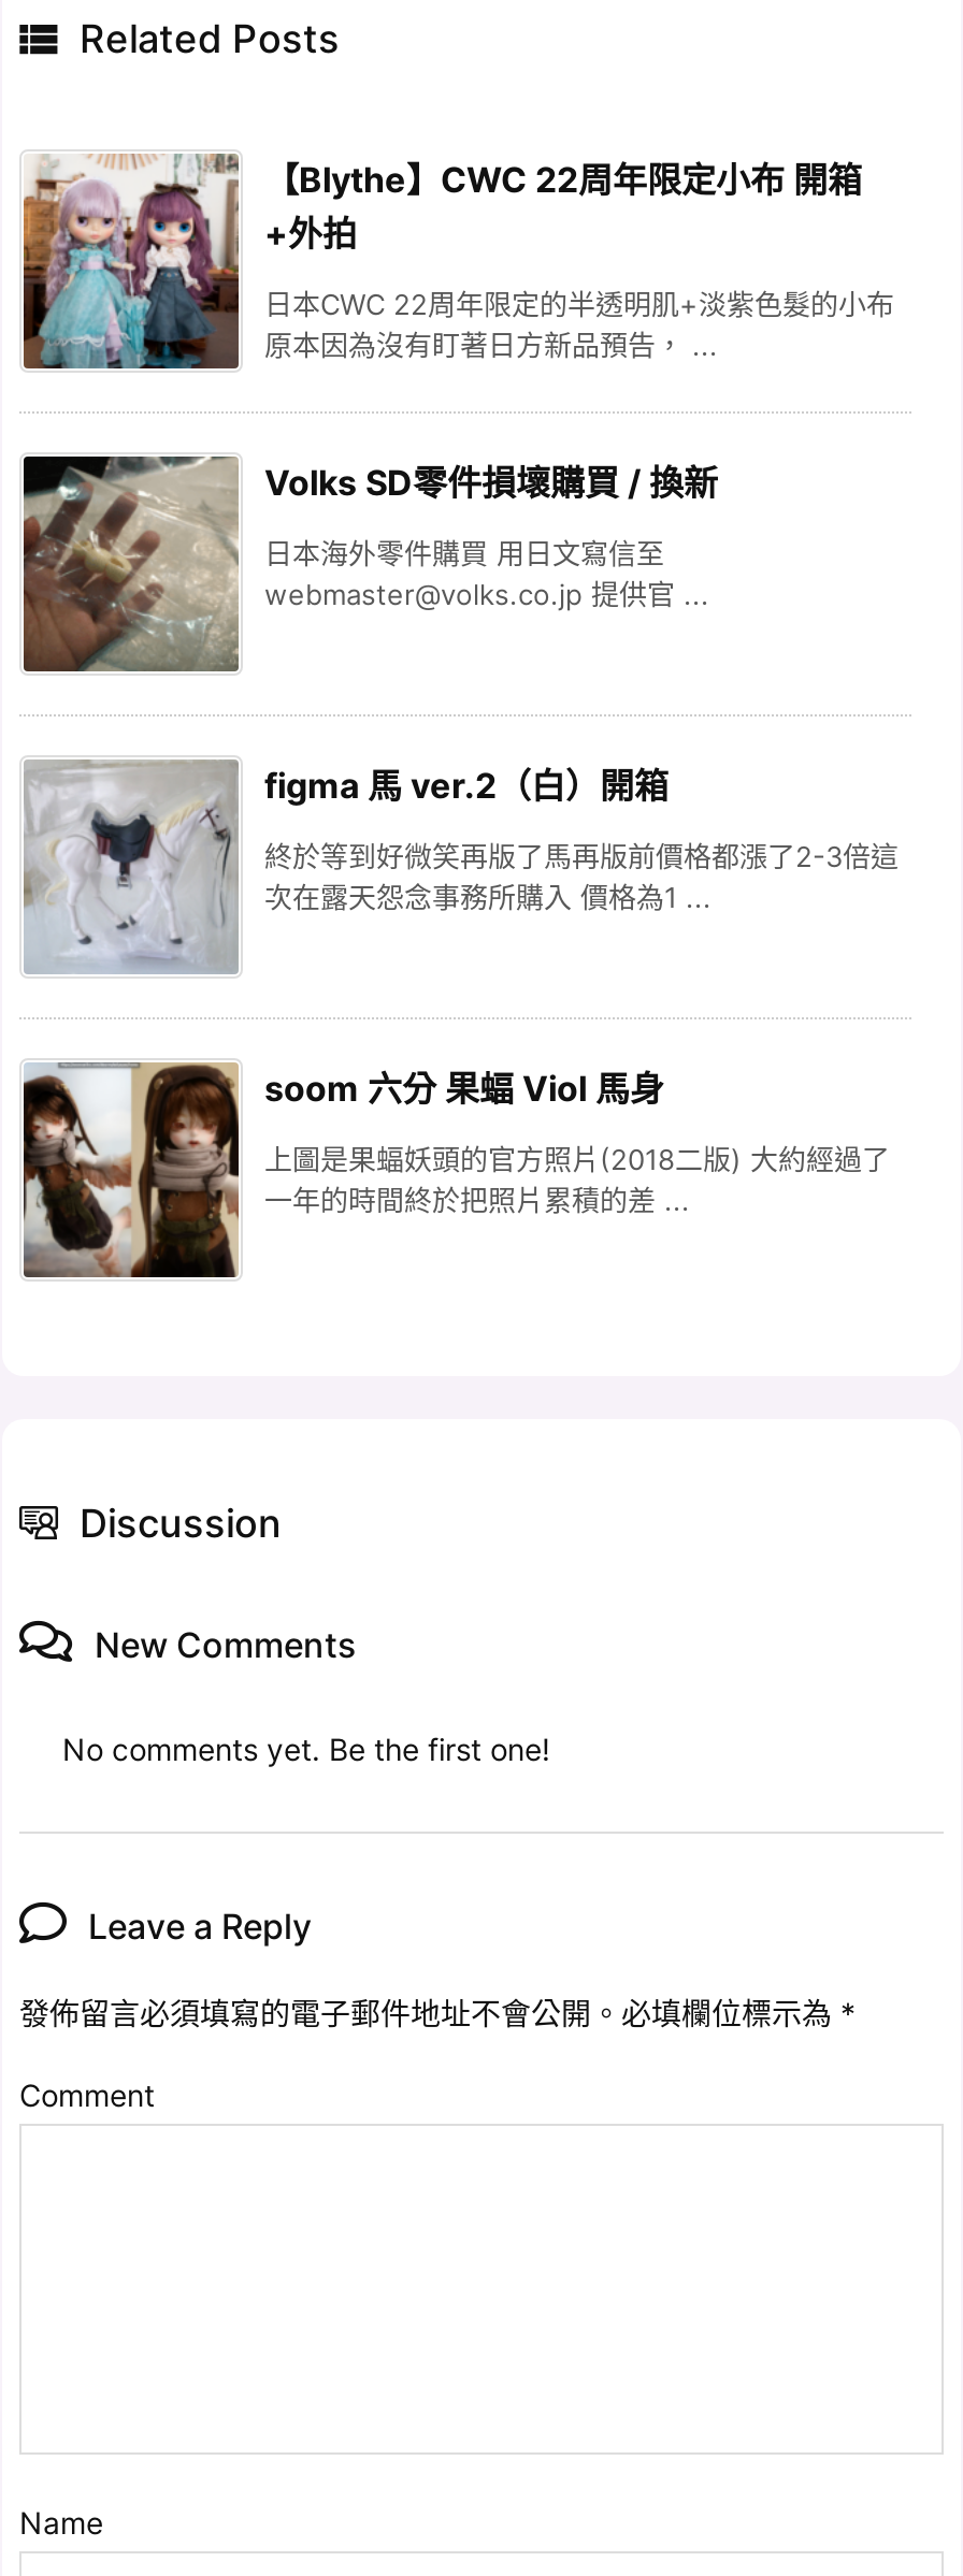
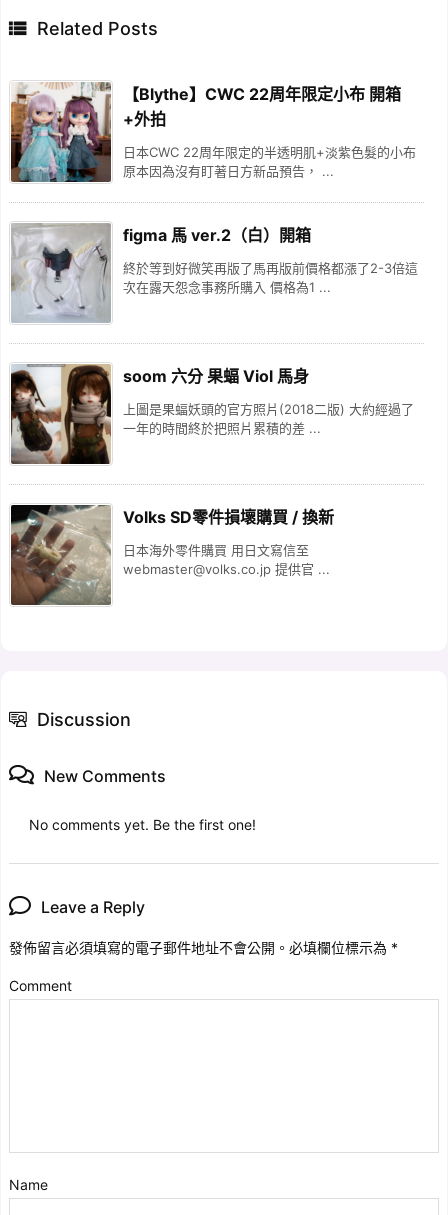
moved [21,454,718,674] -> [10,504,334,606]: [image] | Volks SD零件損壞購買 / 換新 | 日本海外零件購買 用日文寫信至 | webmaster@volks.co.jp提供官 ...
moved [21,757,899,1217] -> [10,222,418,436]: [image] | figma 馬 ver.2（白）開箱 | 終於等到好微笑再版了馬再版前價格都漲了2-3倍這 | 次在露天怨念事務所購入 價格為1 ... | soom 六分 果蝠 Viol 馬身 | 上圖是果蝠妖頭的官方照片(2018二版) 大約經過了 | 一年的時間終於把照片累積的差 ...

